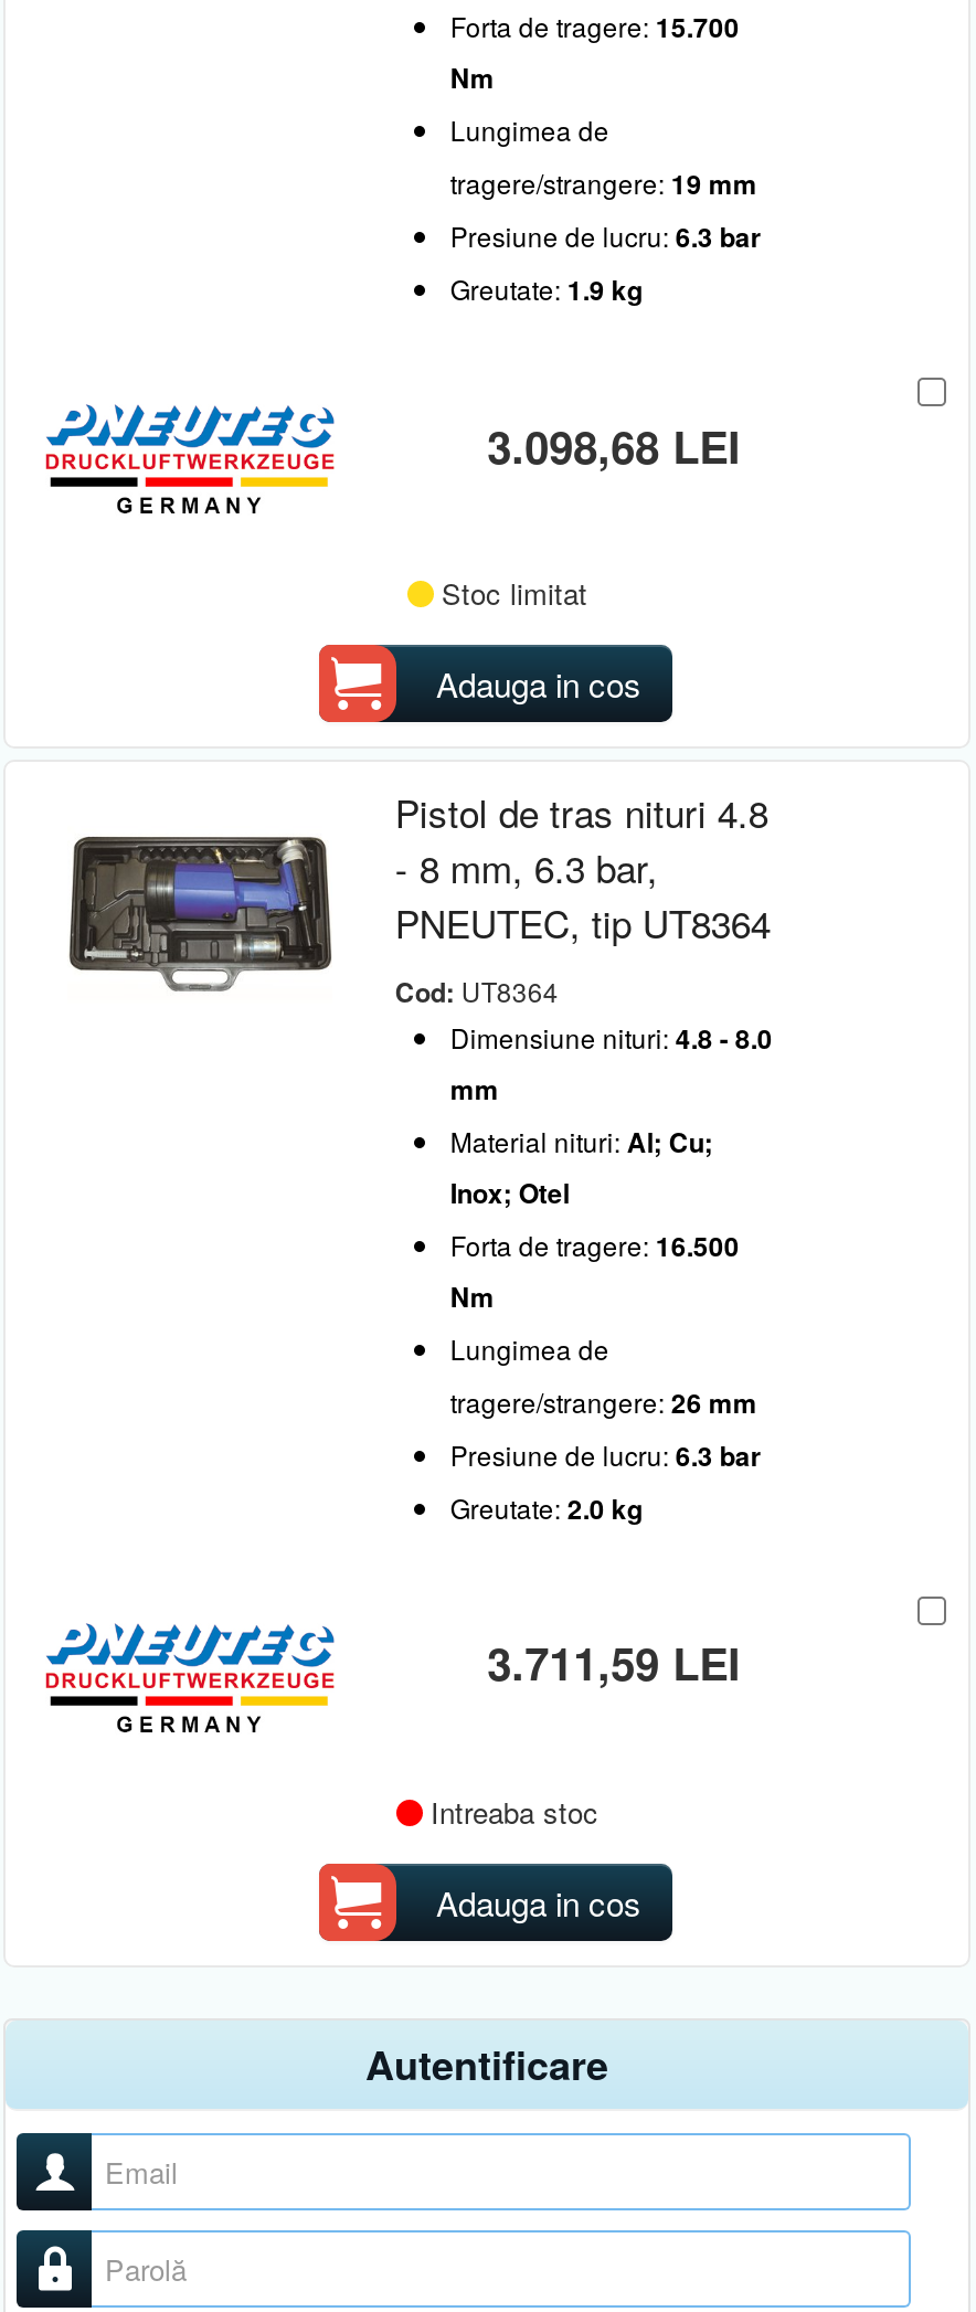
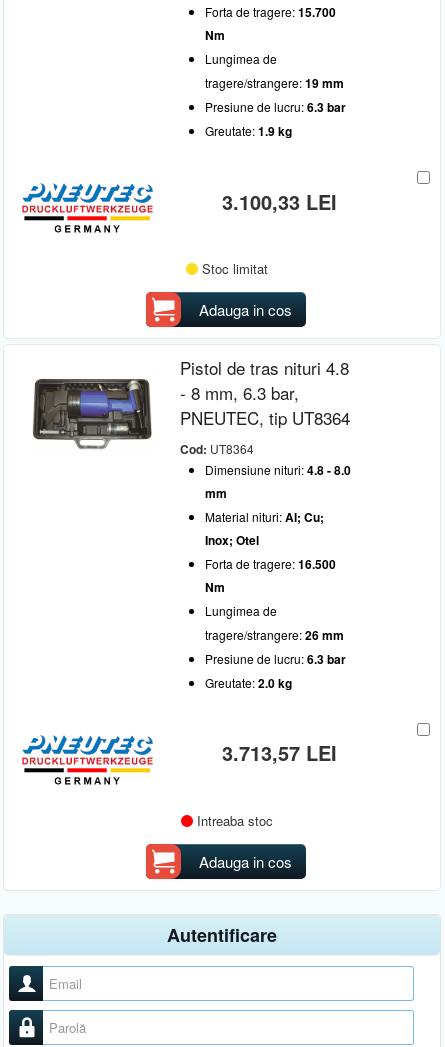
[487,412,741,476] 3.098,68 LEI -> [222,186,337,215] 3.100,33 LEI
[487,1630,741,1694] 3.711,59 LEI -> [222,738,337,767] 3.713,57 LEI

